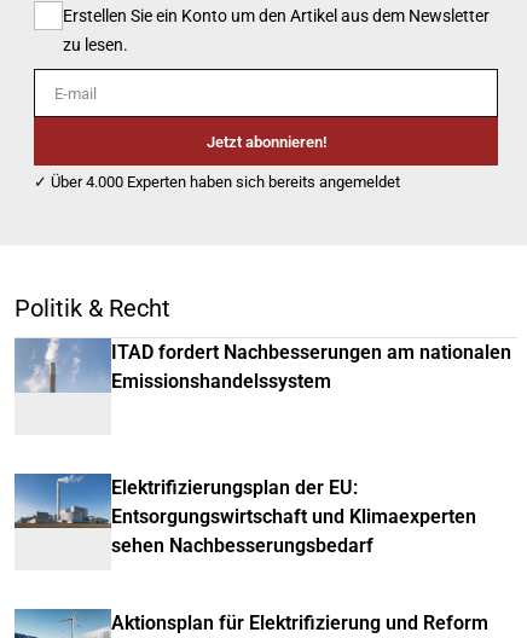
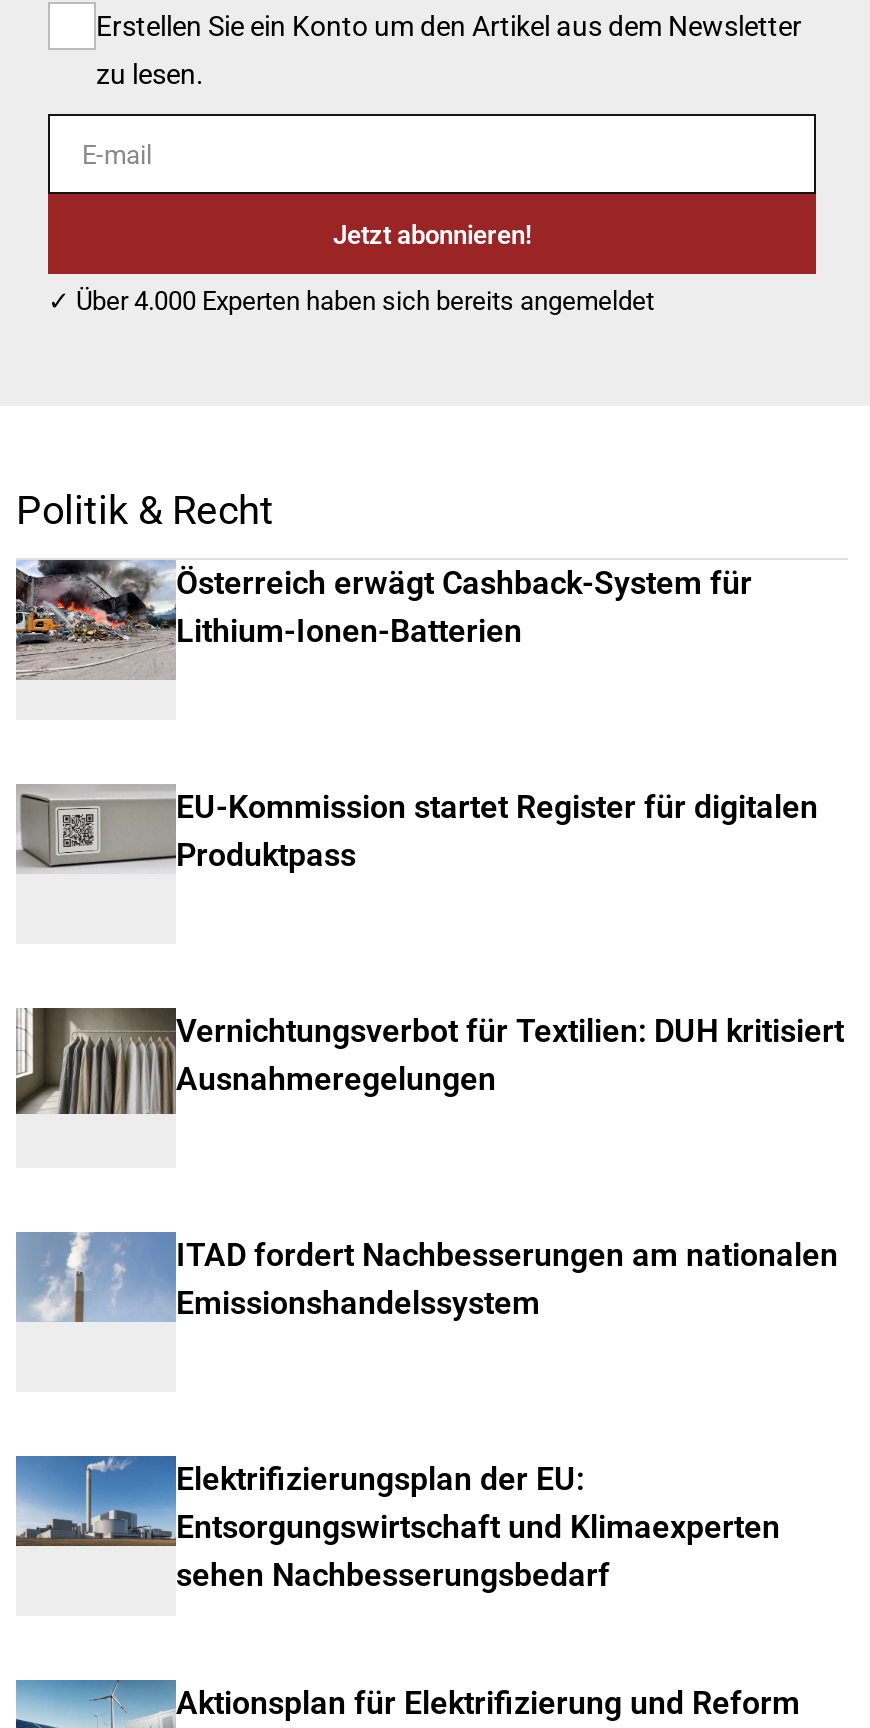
none -> [14,558,752,680] [image] | Österreich erwägt Cashback-System für | Lithium-Ionen-Batterien
none -> [16,784,818,874] [image] | EU-Kommission startet Register für digitalen | Produktpass
none -> [16,1006,844,1118] [image] | Vernichtungsverbot für Textilien: DUH kritisiert | Ausnahmeregelungen

